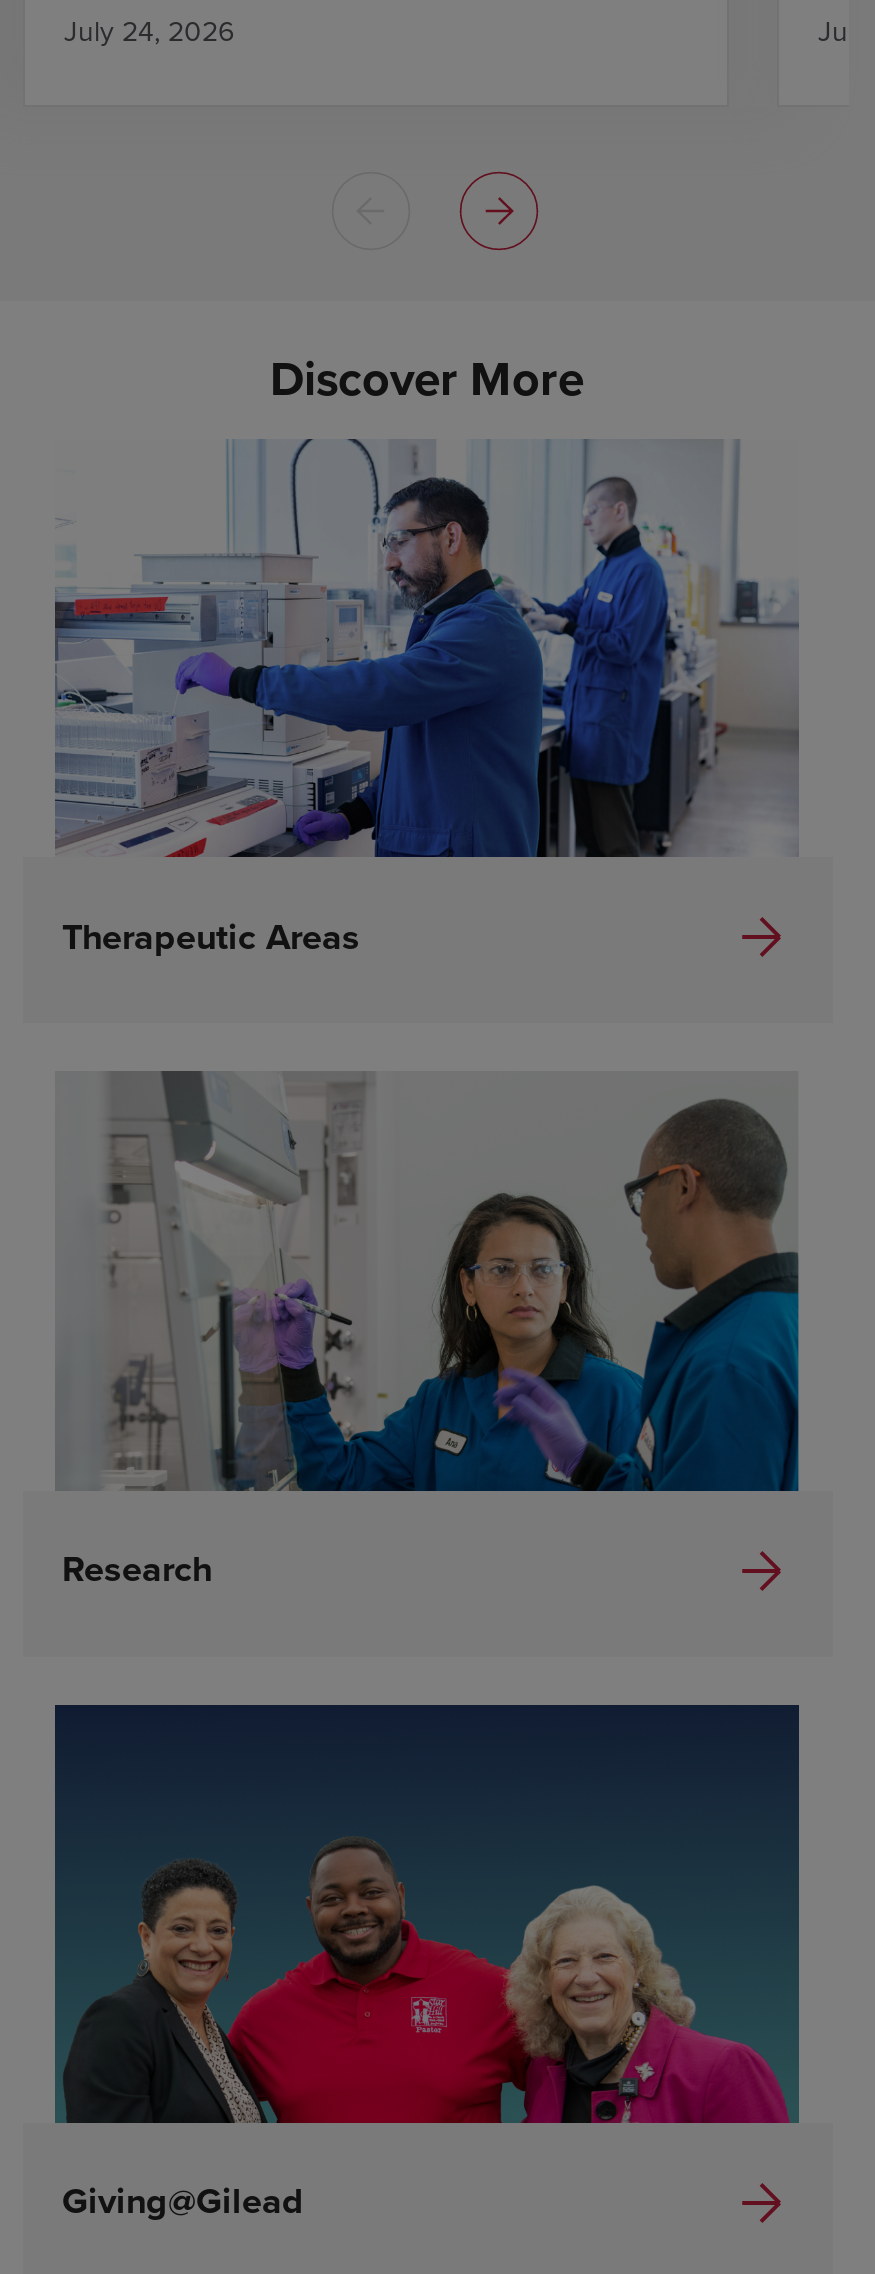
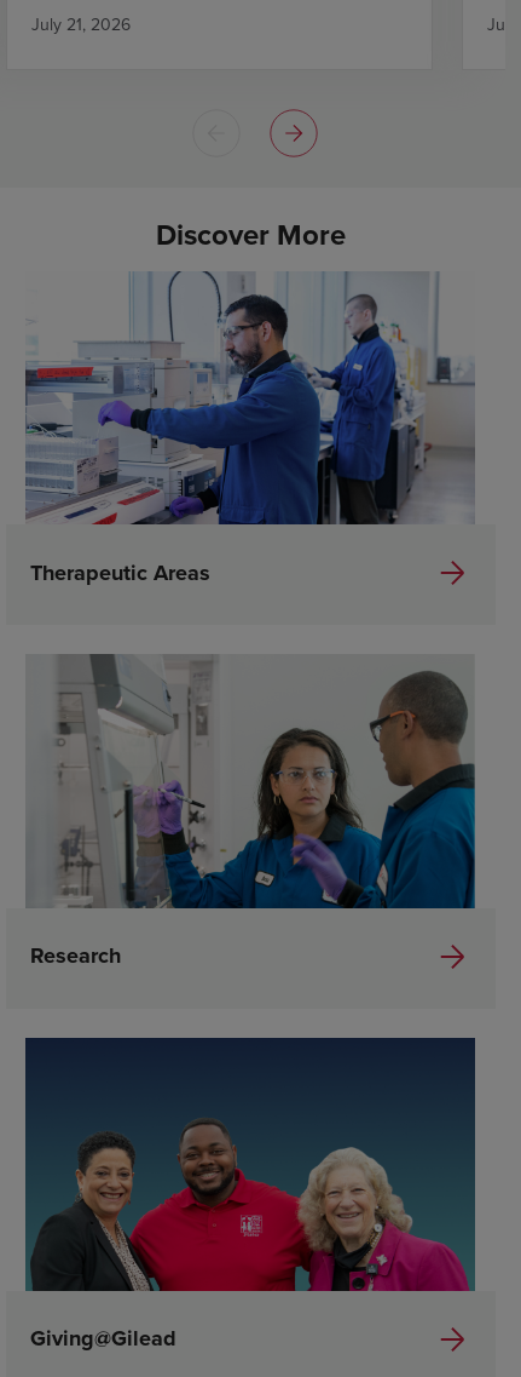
[64,11,234,51] July 24, 2026 -> none
none -> [31,12,130,36] July 21, 2026

